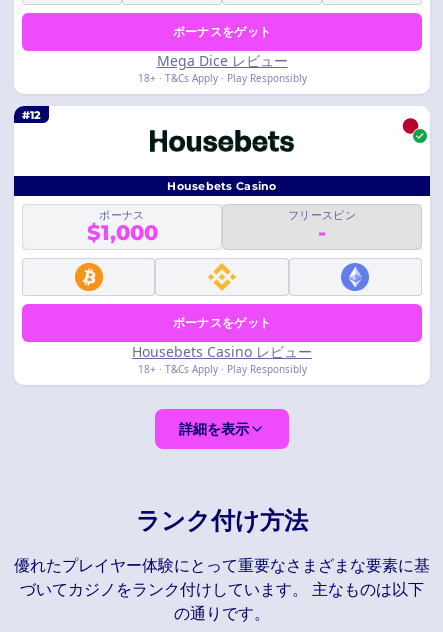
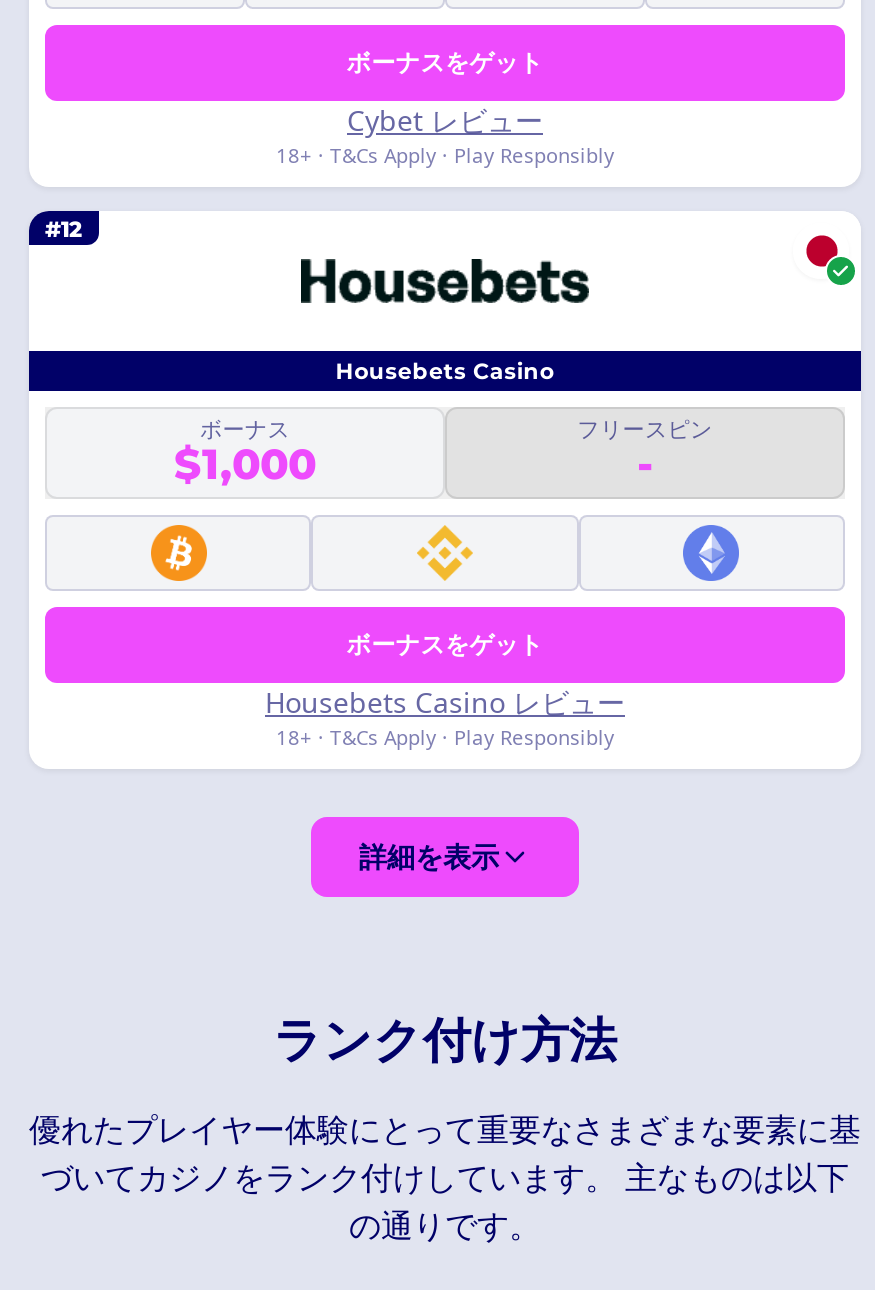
[156,51,287,70] Mega Dice レビュー -> [347,101,543,139] Cybet レビュー

